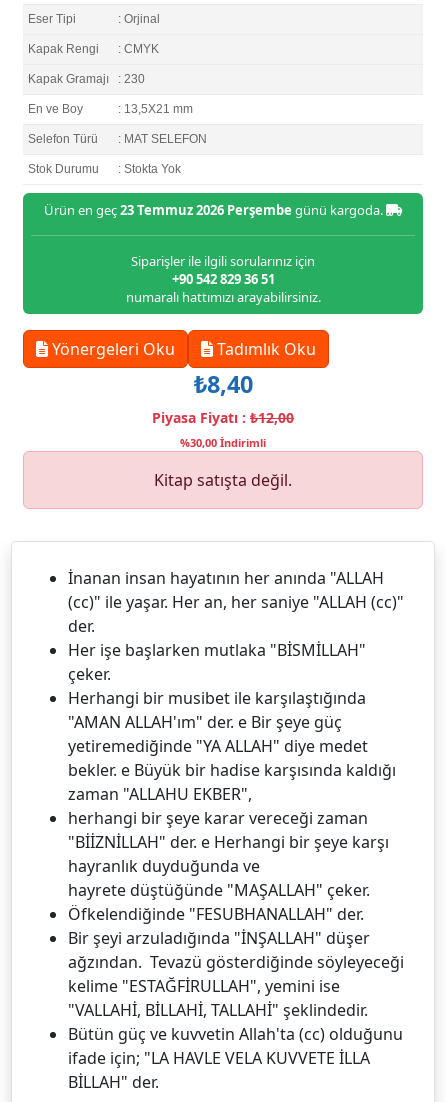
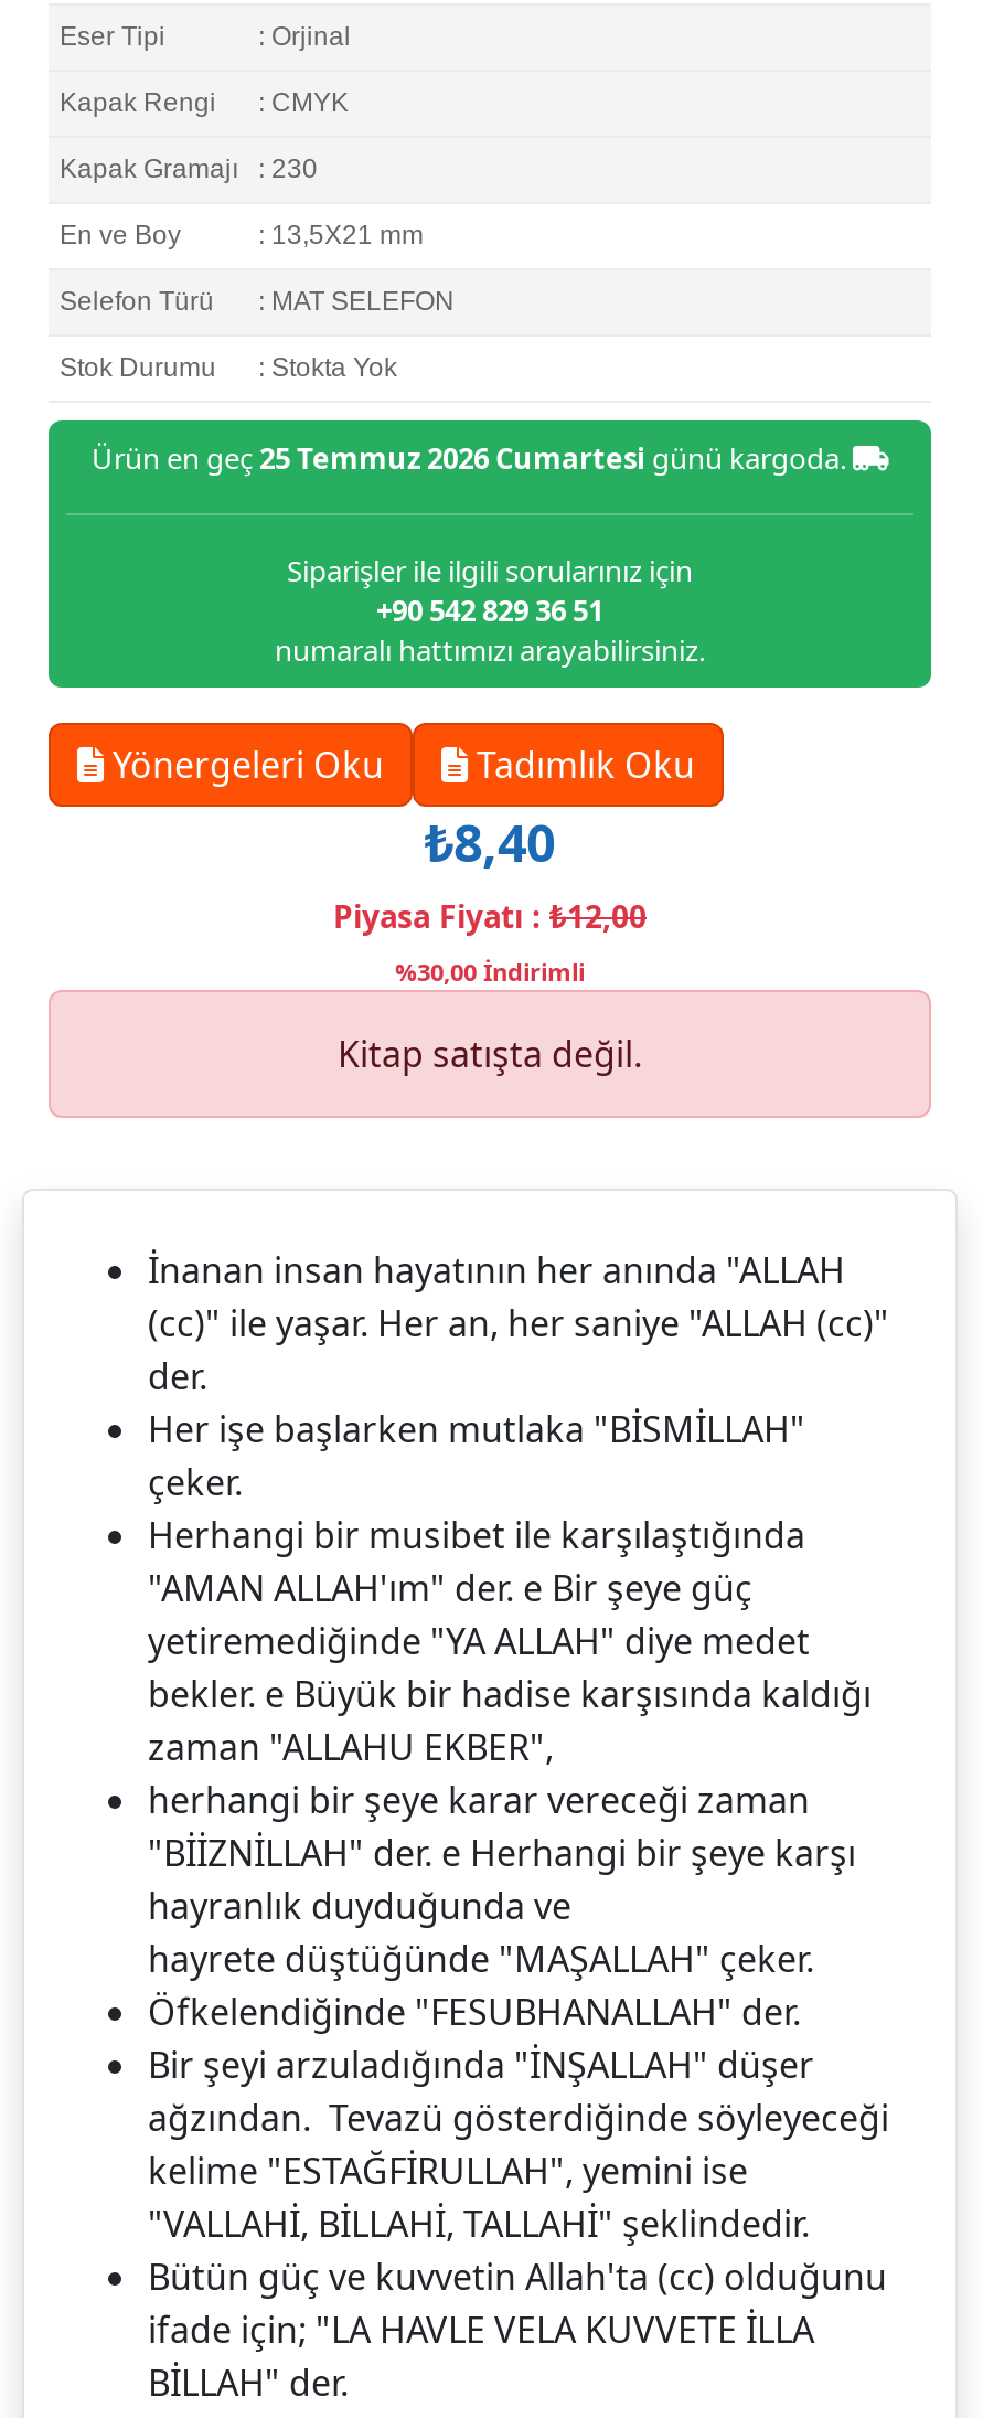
[44,201,386,219] Ürün en geç 23 Temmuz 2026 Perşembe günü kargoda. -> [92,437,853,477] Ürün en geç 25 Temmuz 2026 Cumartesi günü kargoda.

